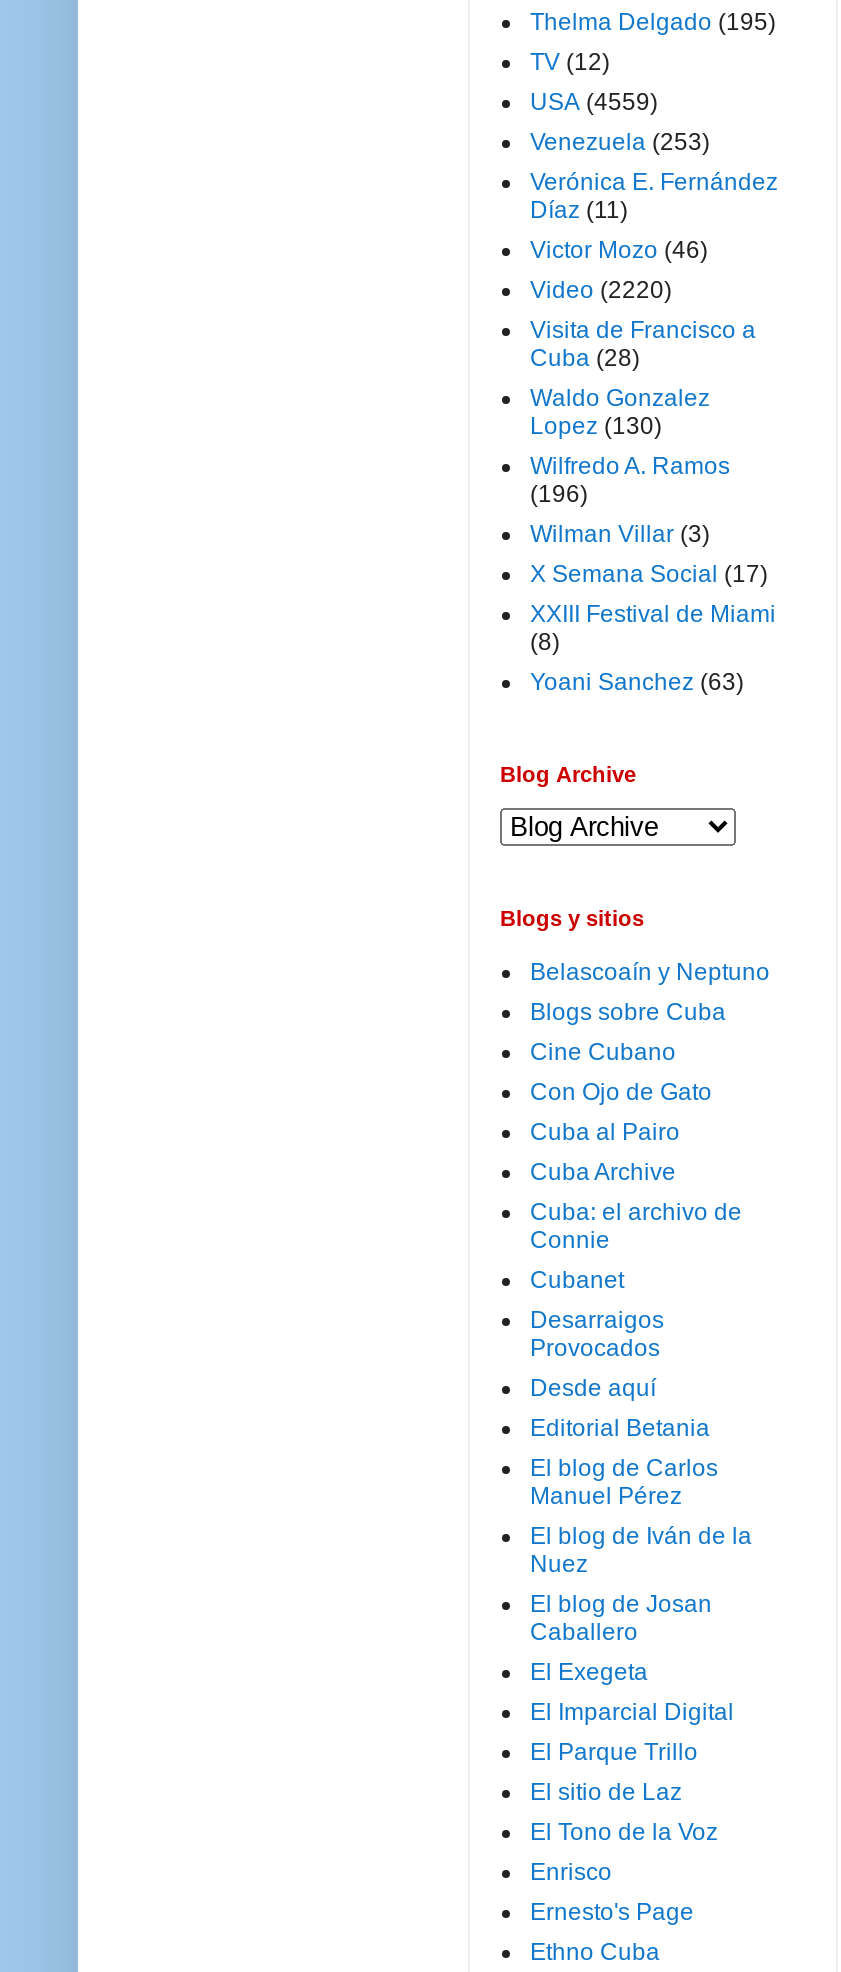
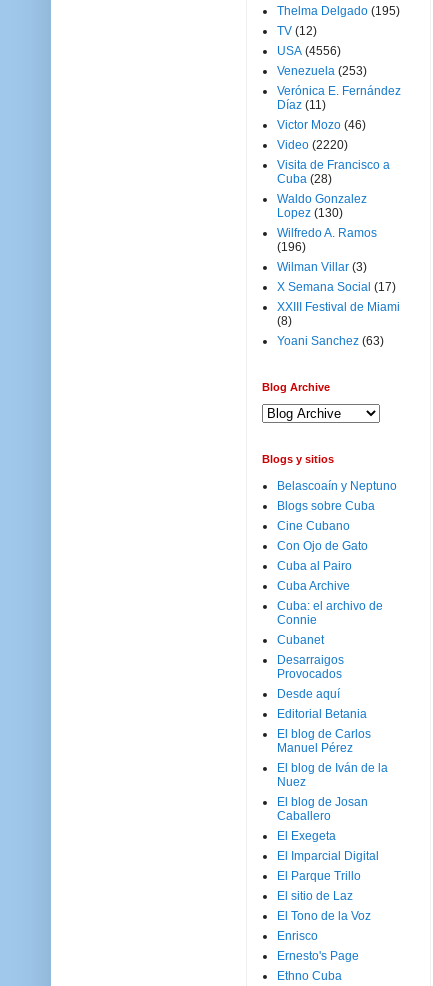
[530,88,658,116] USA (4559) -> [277,44,341,58] USA (4556)

